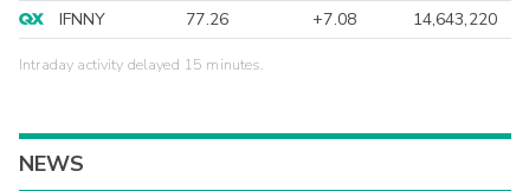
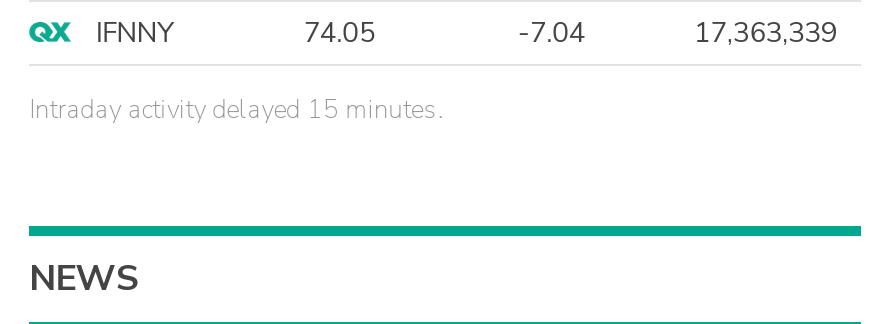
[186,8,229,31] 77.26 -> [304,14,375,52] 74.05
[313,8,356,31] +7.08 -> [518,14,585,52] -7.04
[413,8,497,31] 14,643,220 -> [694,14,837,52] 17,363,339

